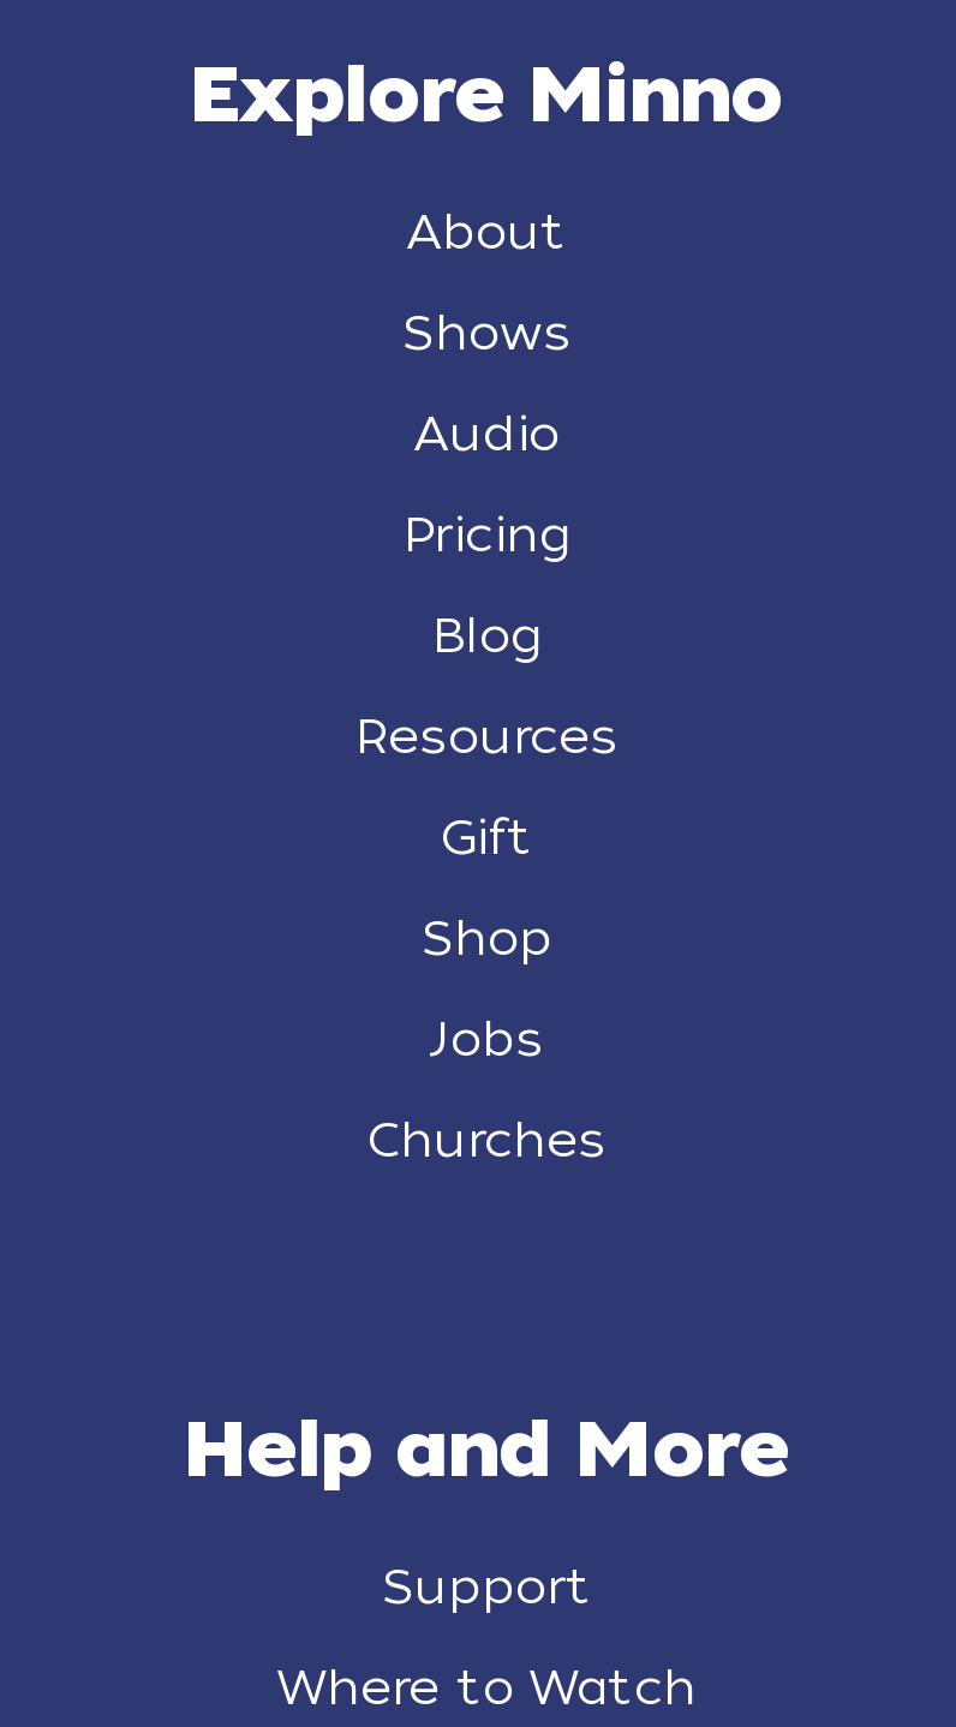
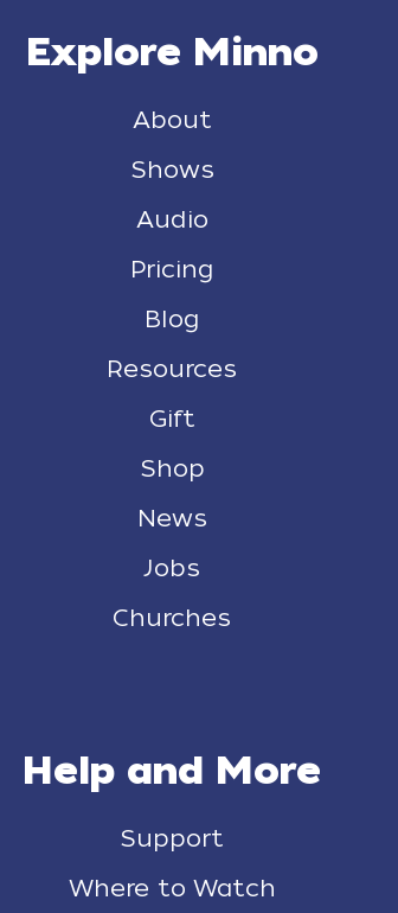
none -> [137,504,207,532] News

